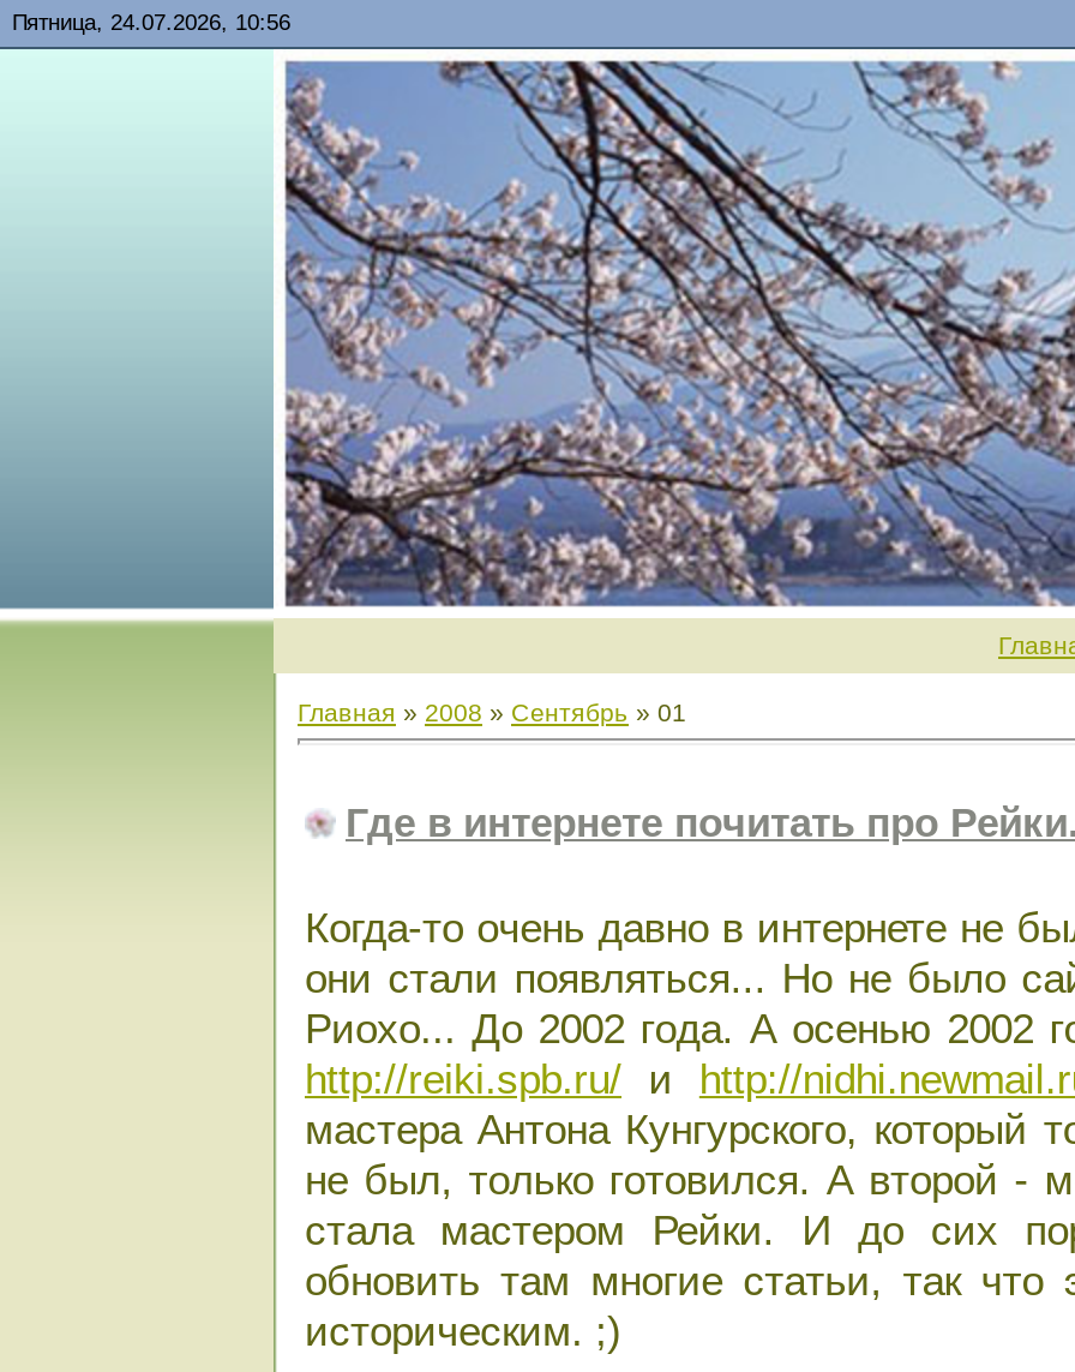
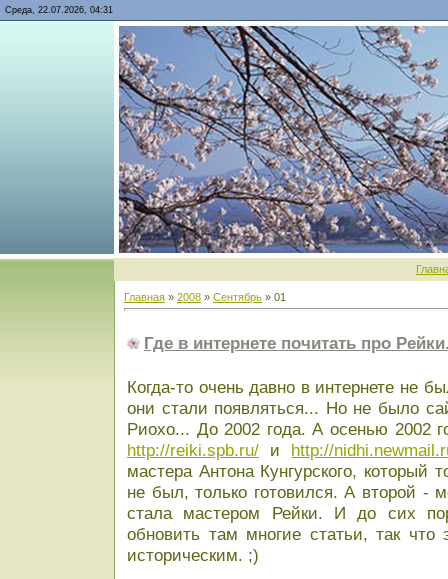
[12,11,290,35] Пятница, 24.07.2026, 10:56 -> [5,5,113,15] Среда, 22.07.2026, 04:31

